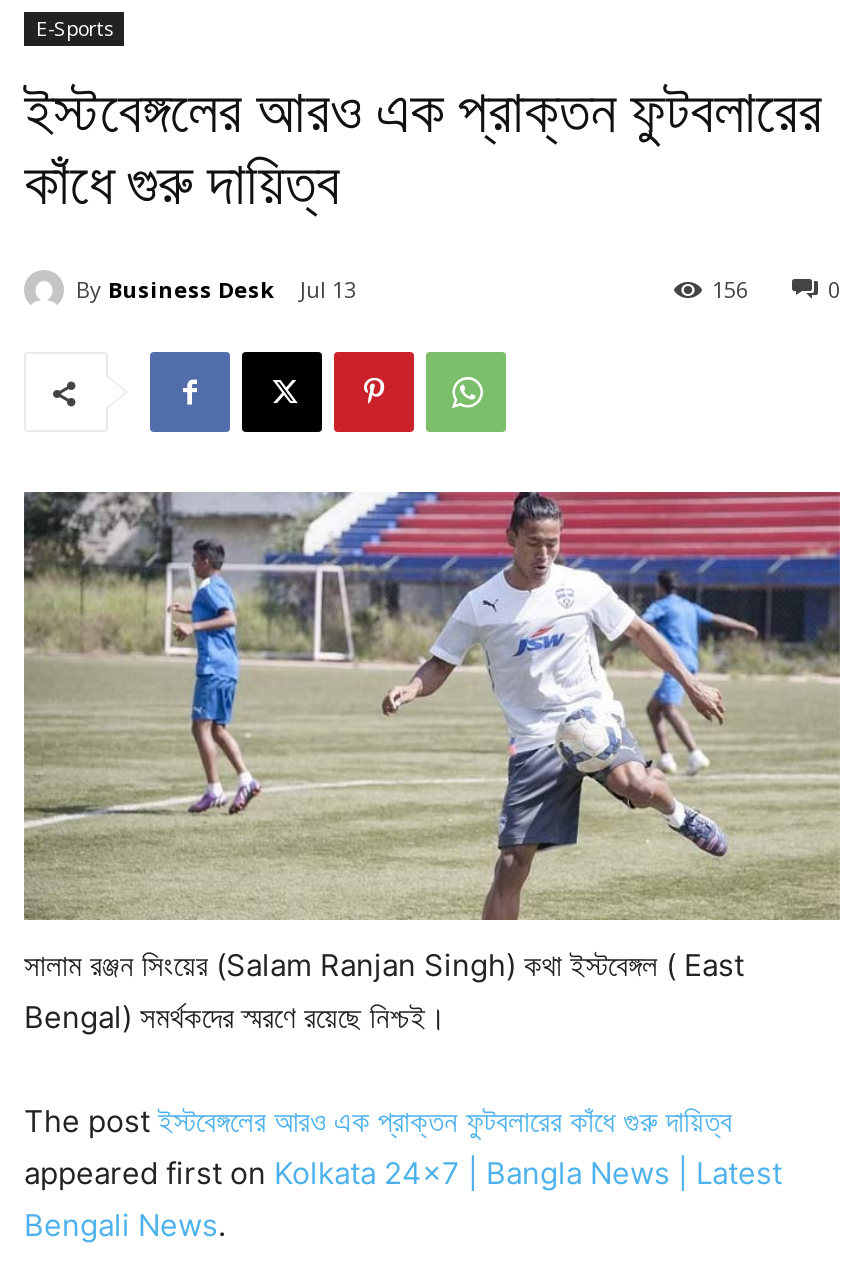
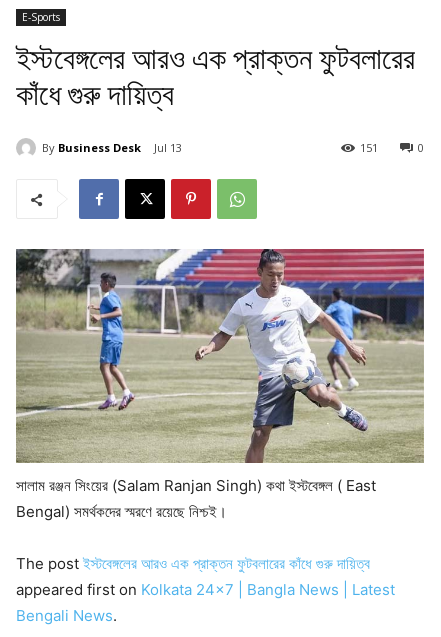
[712,274,748,304] 156 -> [360,140,378,155] 151

